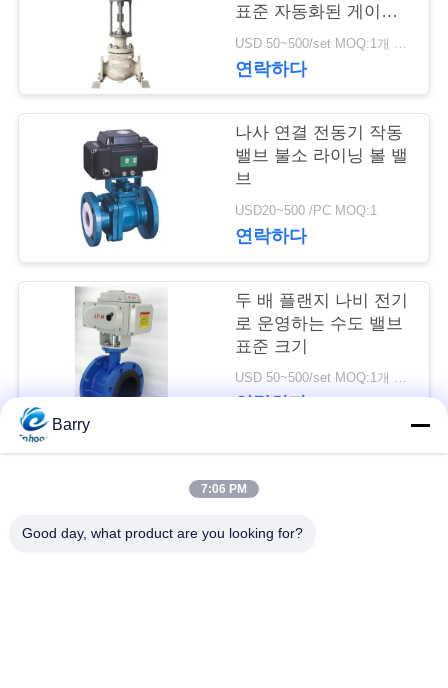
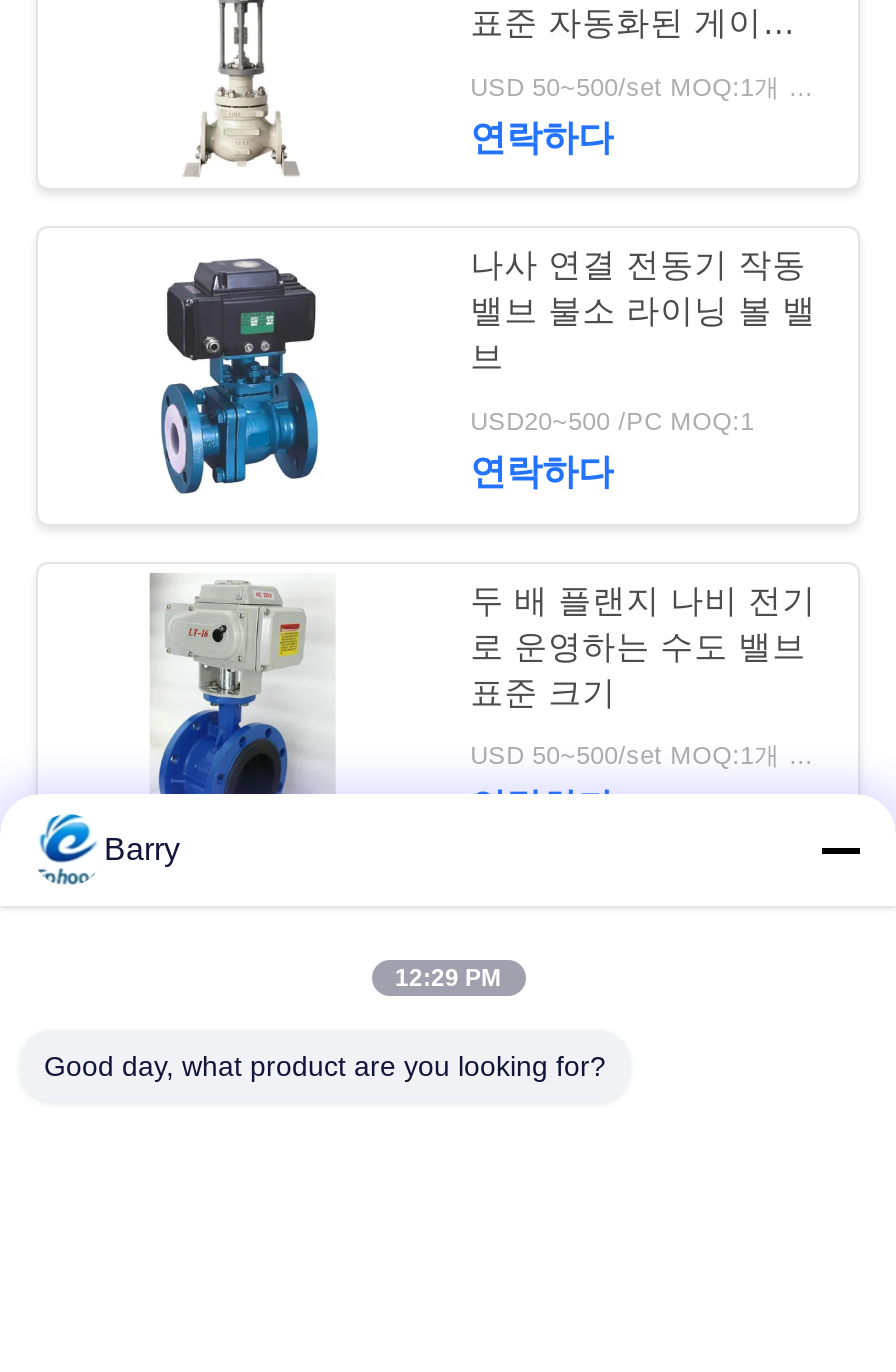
[201,482,247,496] 7:06 PM -> [395,964,501,992] 12:29 PM

